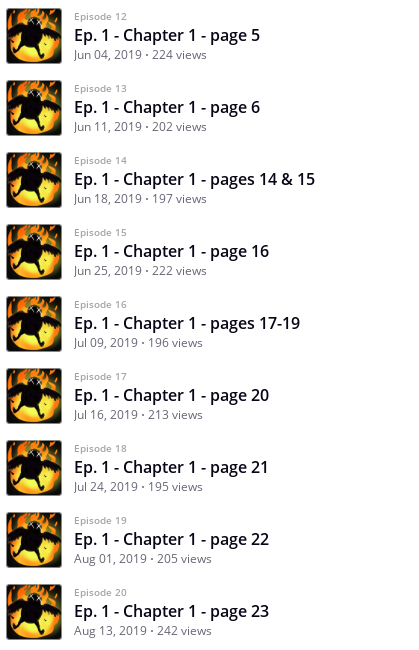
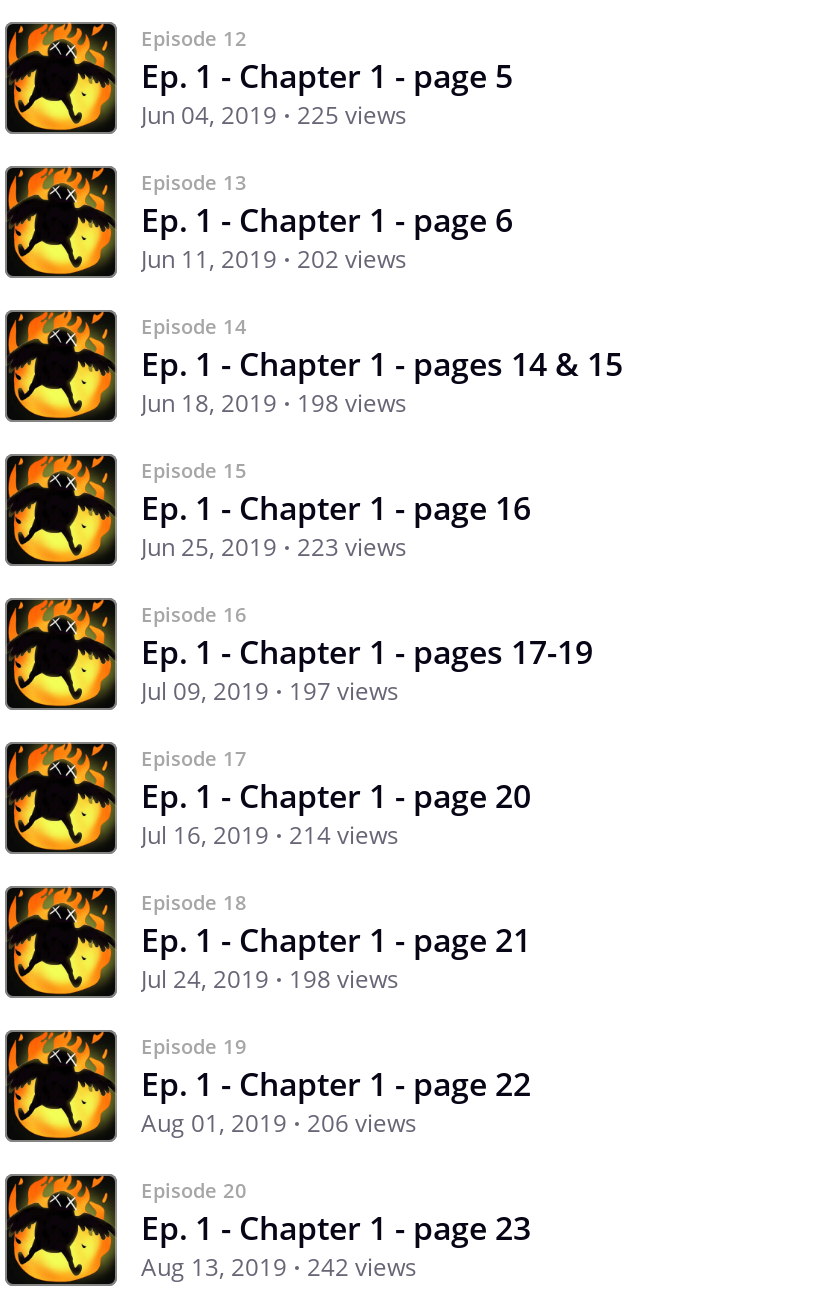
[74,46,207,63] Jun 04, 2019 224 views -> [141,99,407,133] Jun 04, 2019 225 views
[74,190,207,207] Jun 18, 2019 197 views -> [141,387,407,421] Jun 18, 2019 198 views
[74,262,207,279] Jun 25, 2019 222 views -> [141,531,407,565] Jun 25, 2019 223 views
[74,334,203,351] Jul 09, 2019 196 views -> [141,675,399,709] Jul 09, 2019 197 views
[74,406,203,423] Jul 16, 2019 213 views -> [141,819,399,853] Jul 16, 2019 214 views
[74,478,203,495] Jul 24, 2019 195 views -> [141,963,399,997] Jul 24, 2019 198 views
[74,550,212,567] Aug 01, 2019 205 views -> [141,1107,417,1141] Aug 01, 2019 206 views

